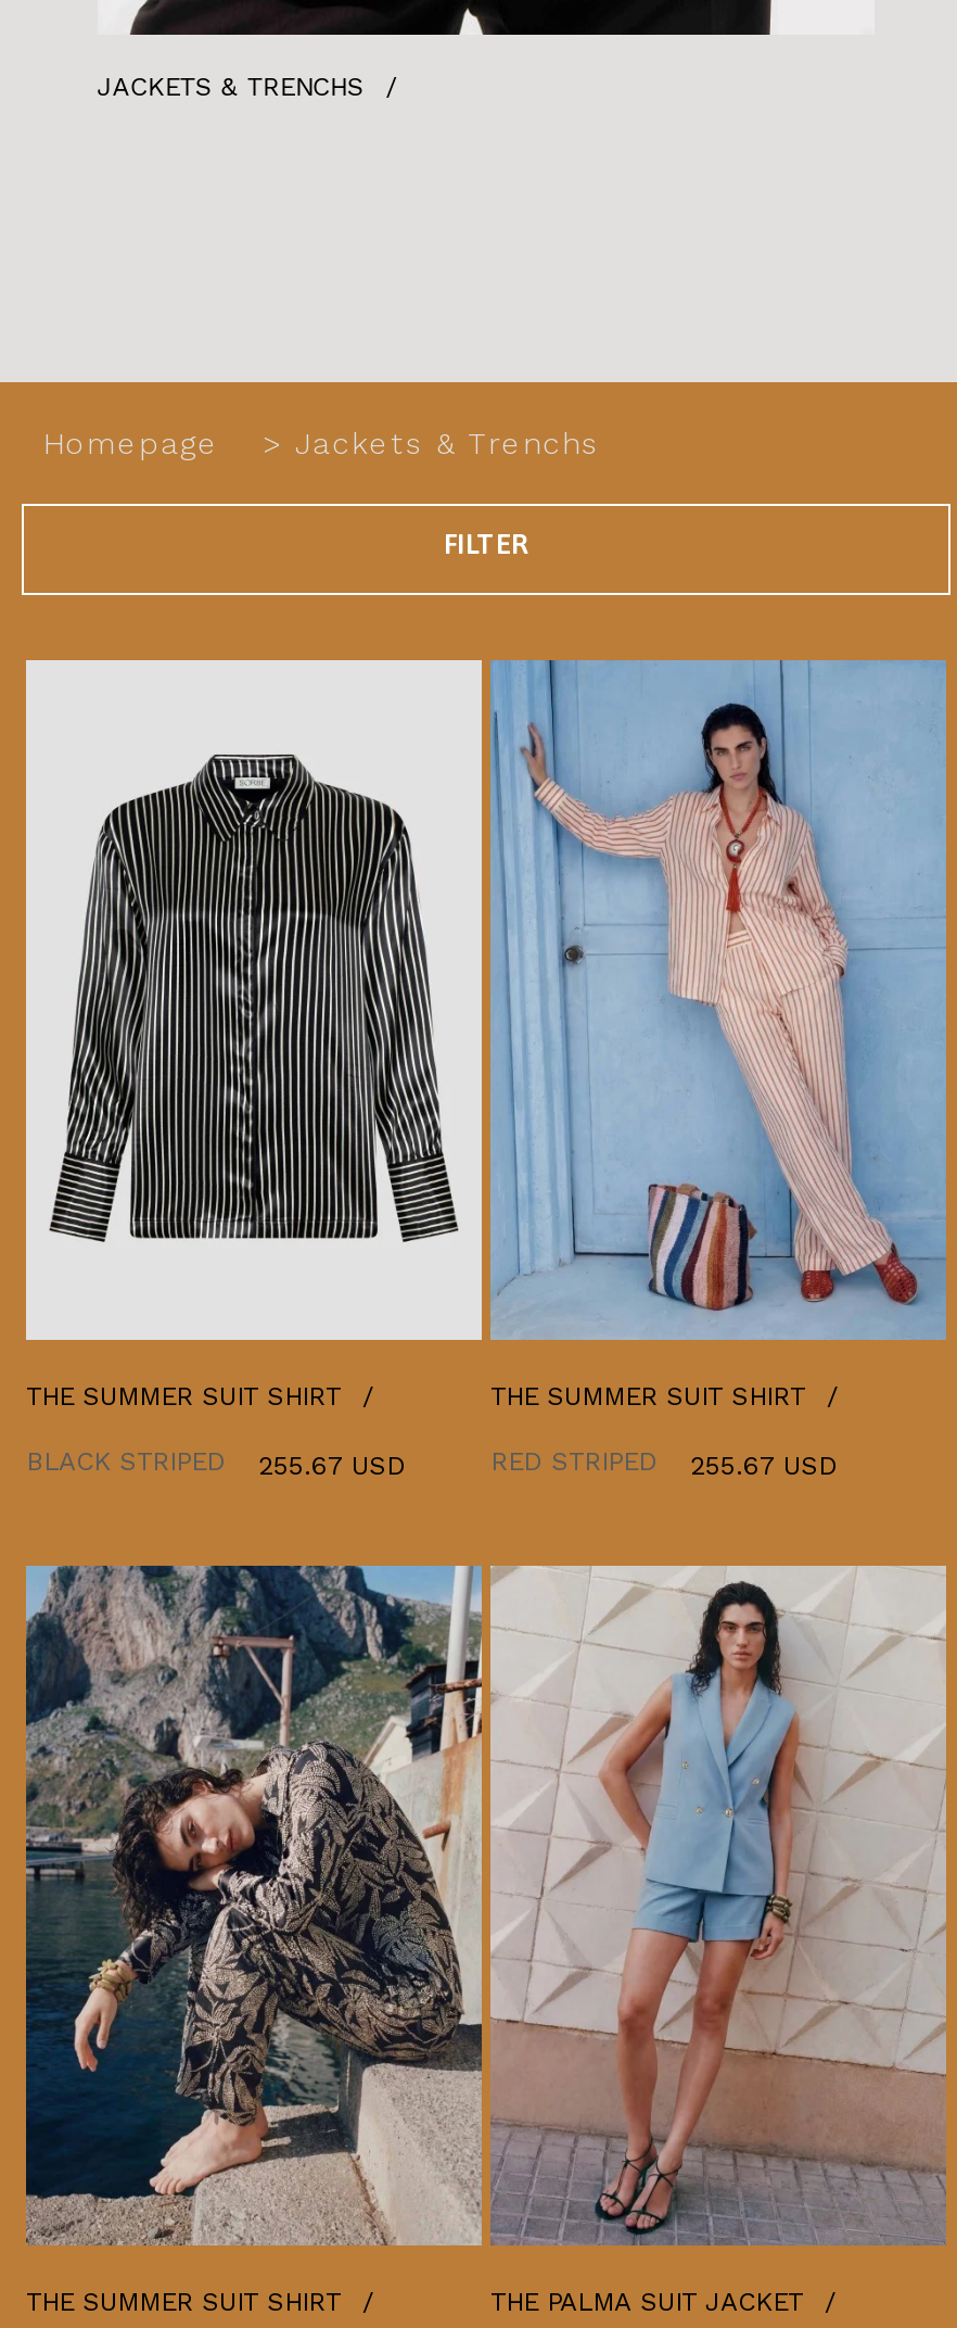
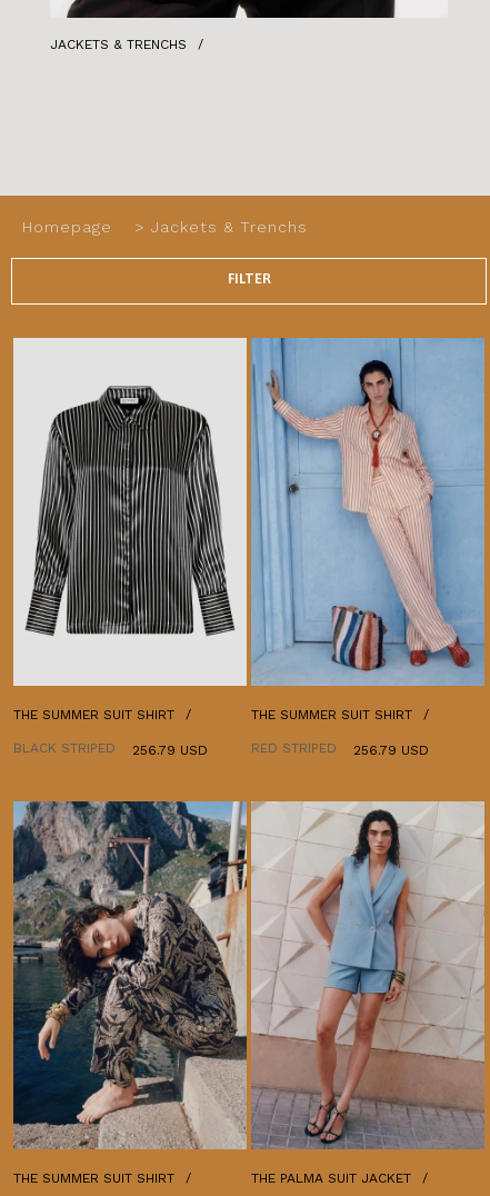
[26,1447,406,1481] BLACK STRIPED 255.67 USD -> [13,741,208,758] BLACK STRIPED 256.79 USD
[490,1447,838,1481] RED STRIPED 255.67 USD -> [251,741,429,758] RED STRIPED 256.79 USD

